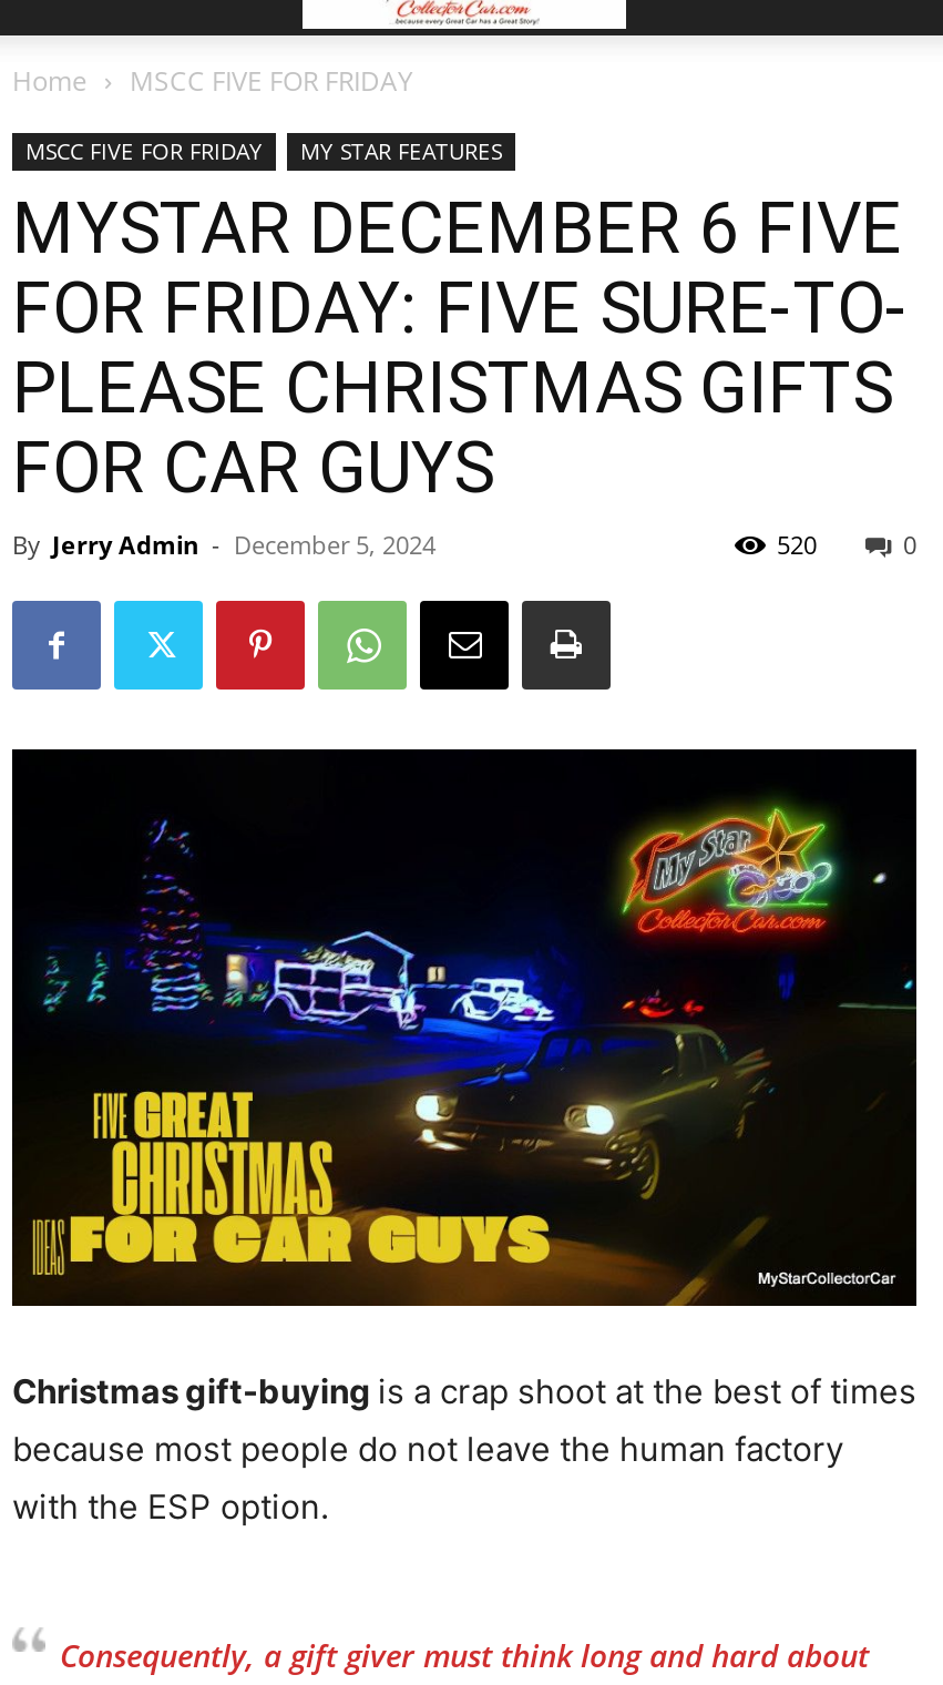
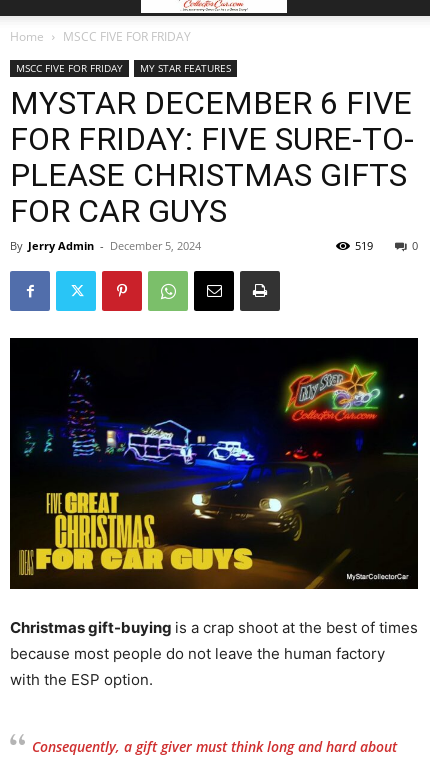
[777,528,817,561] 520 -> [355,238,373,253] 519

